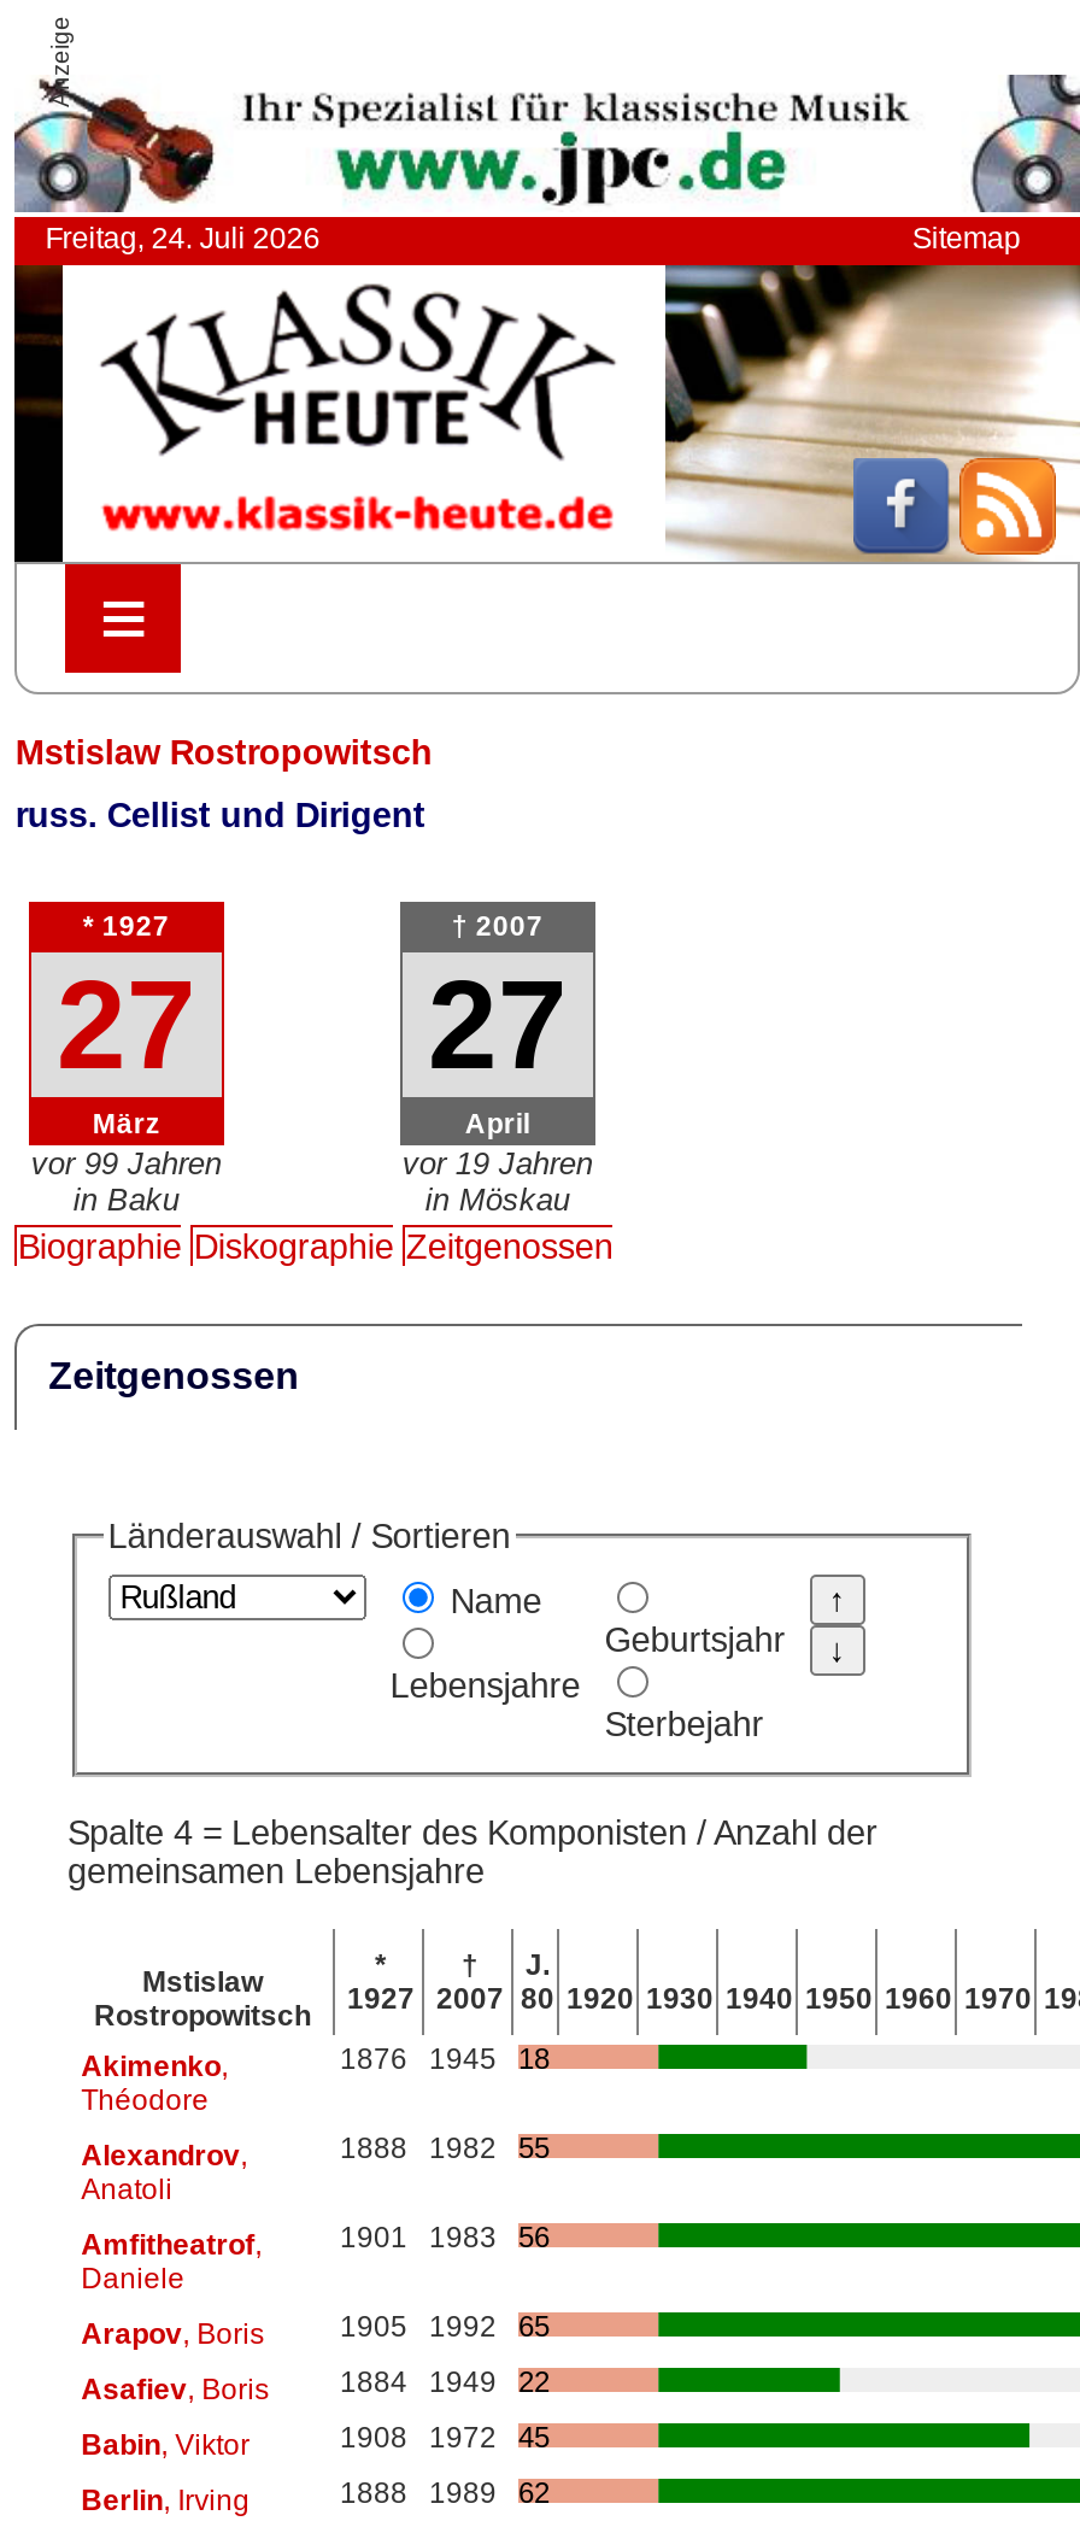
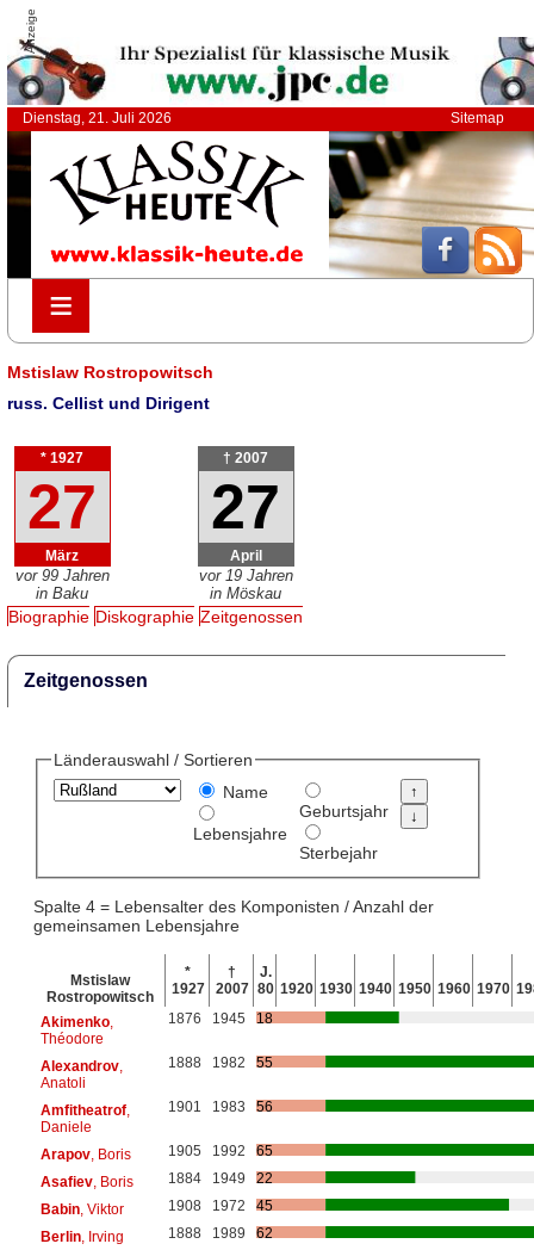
[45,222,320,256] Freitag, 24. Juli 2026 -> [22,110,171,127] Dienstag, 21. Juli 2026

